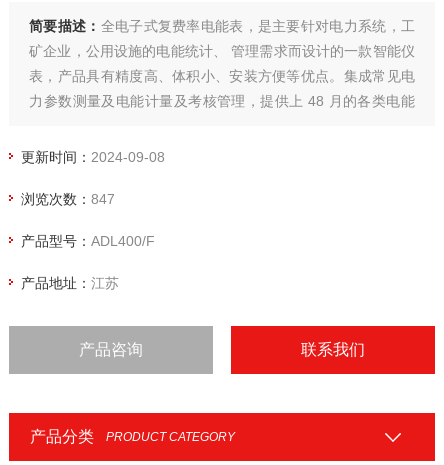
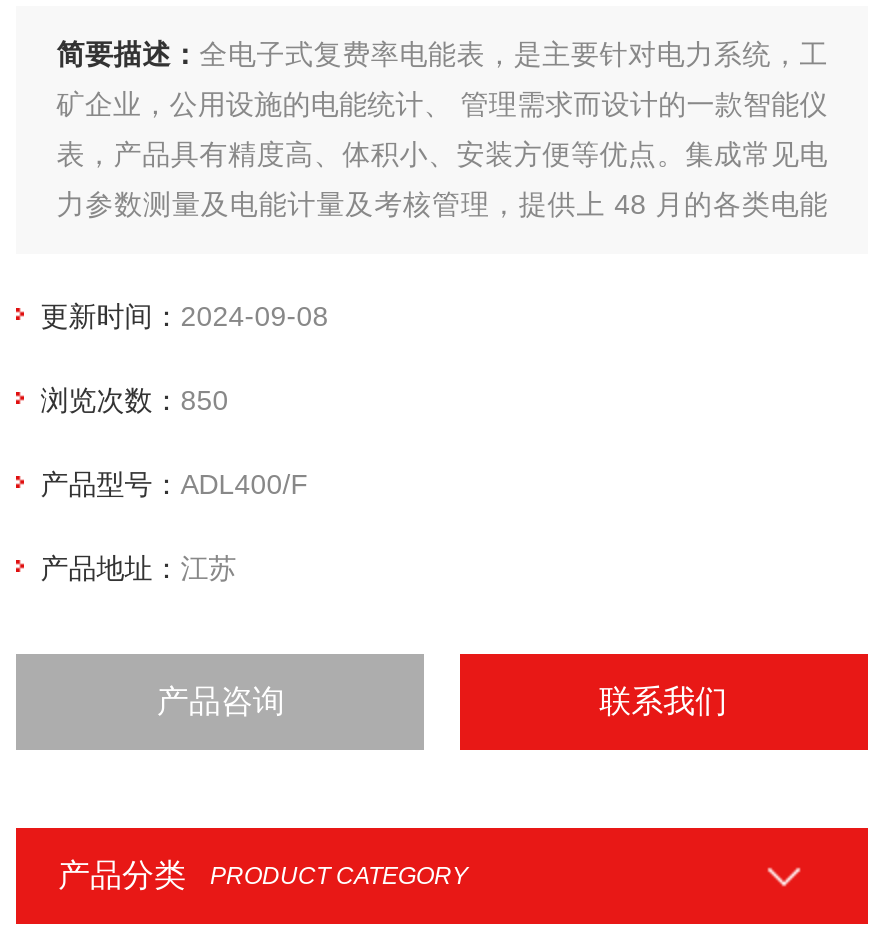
[21,191,115,207] 浏览次数：847 -> [40,384,228,416] 浏览次数：850

